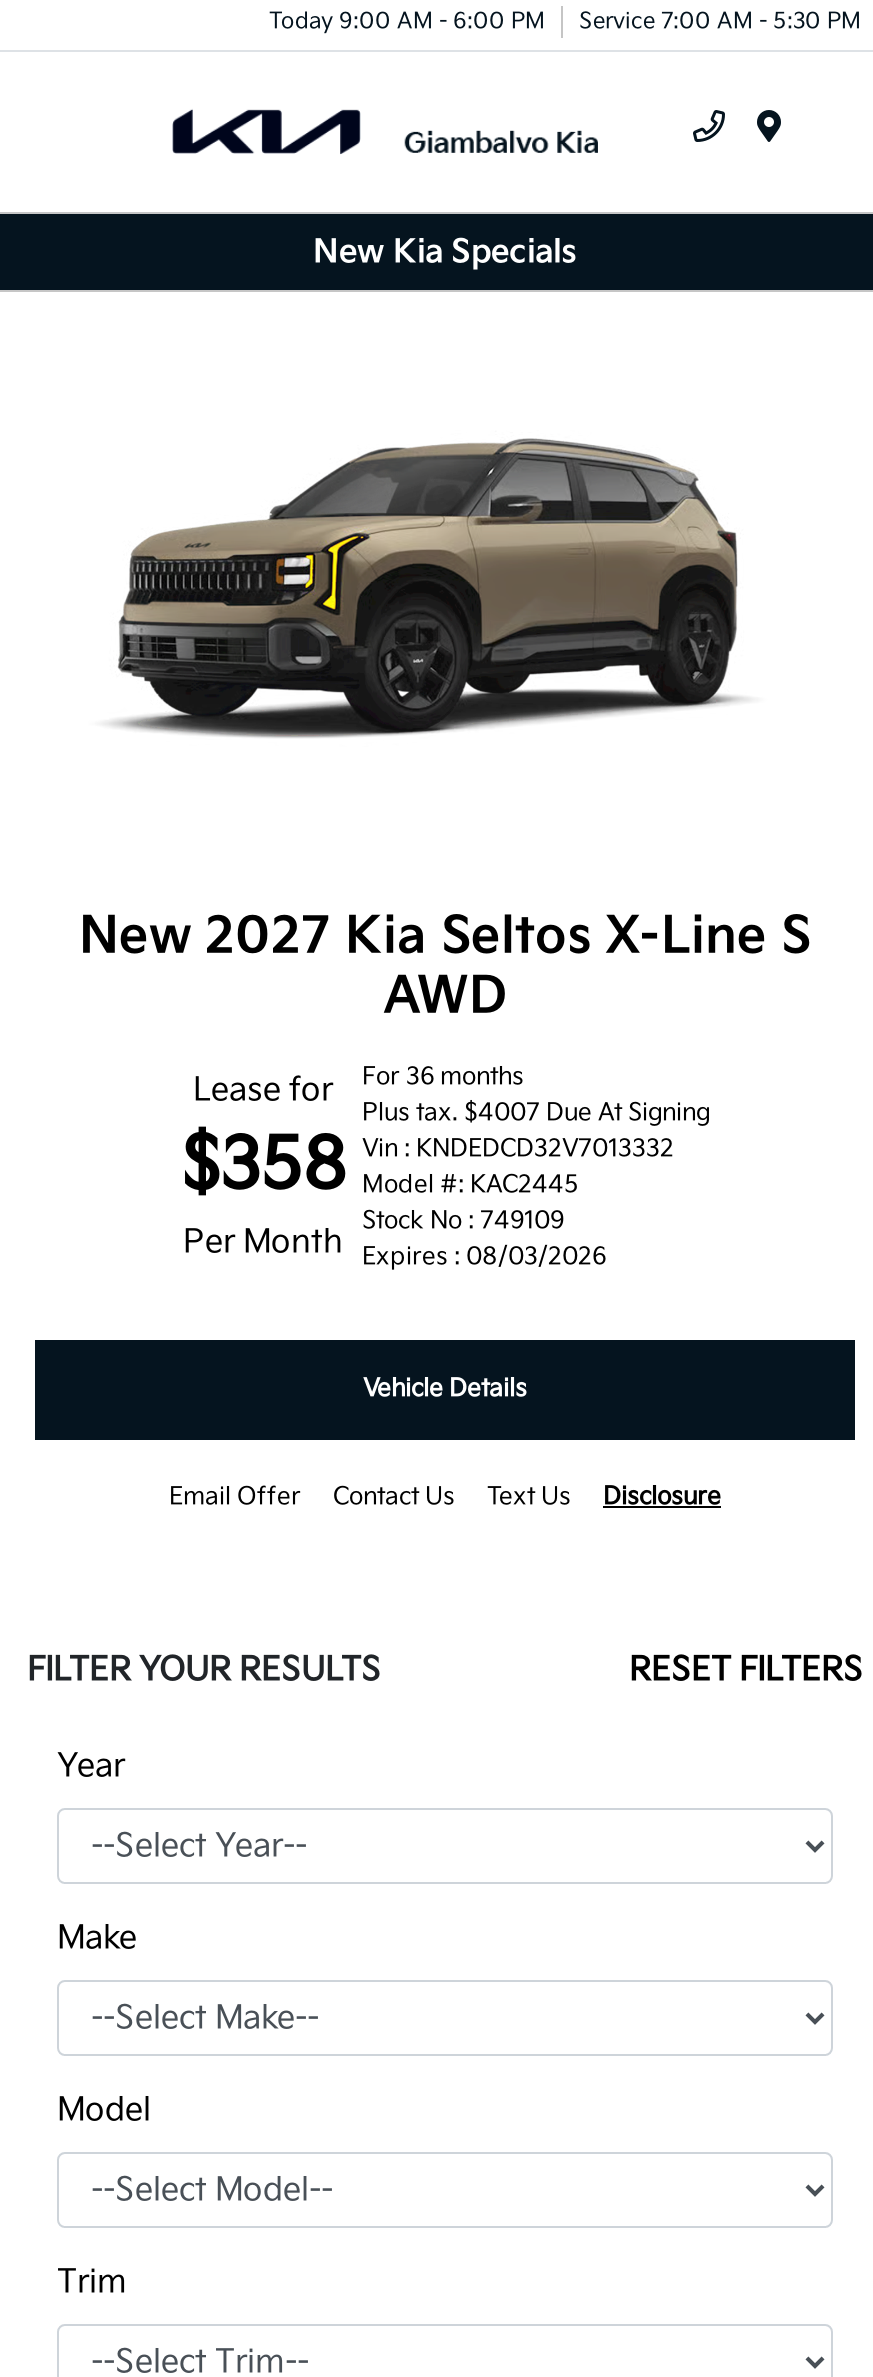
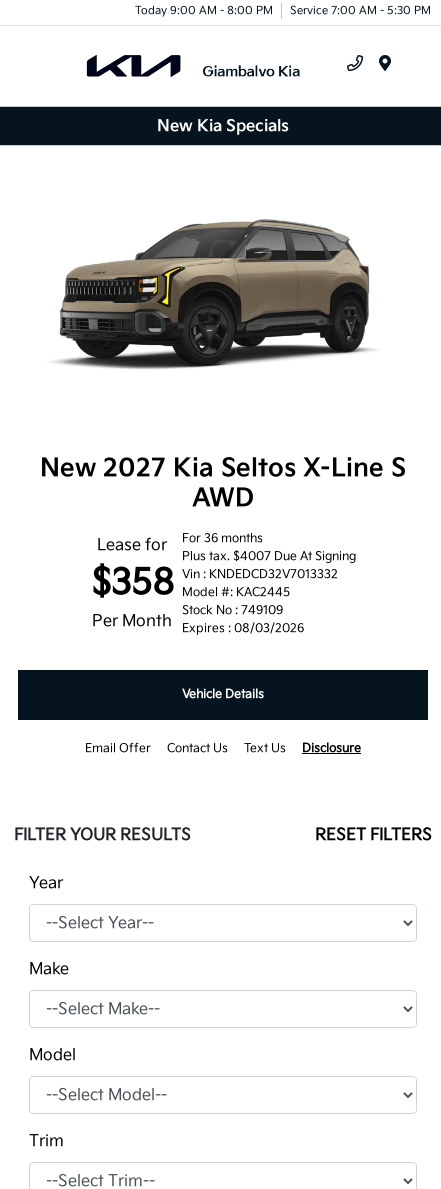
[269,7,861,33] Today 9:00 AM - 6:00 PM Service 7:00 AM - 5:30 PM -> [135,3,431,16] Today 9:00 AM - 8:00 PM Service 7:00 AM - 5:30 PM

